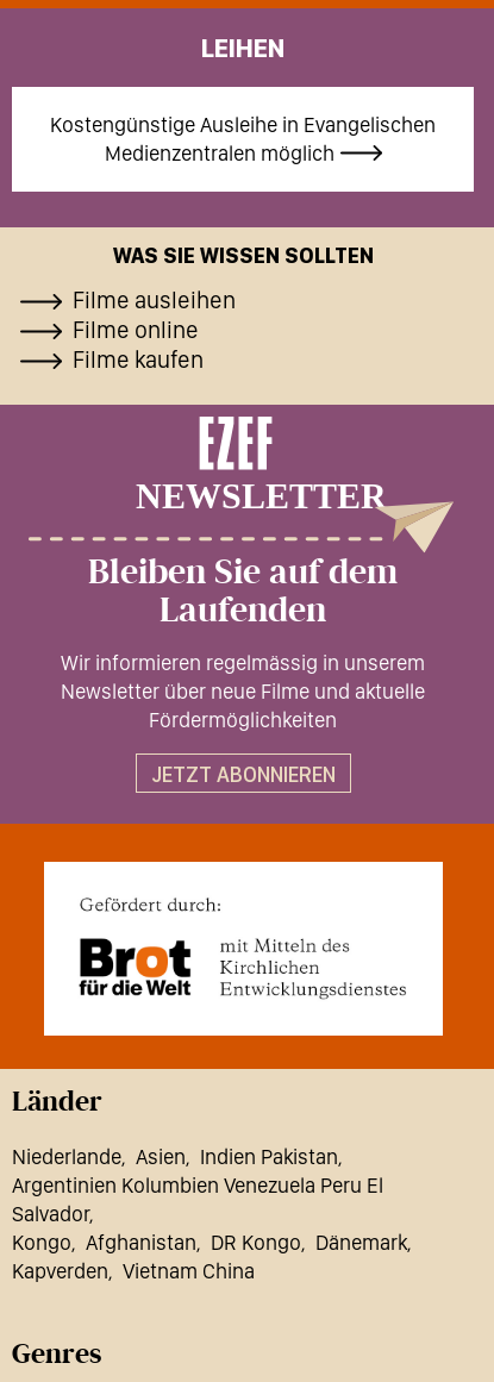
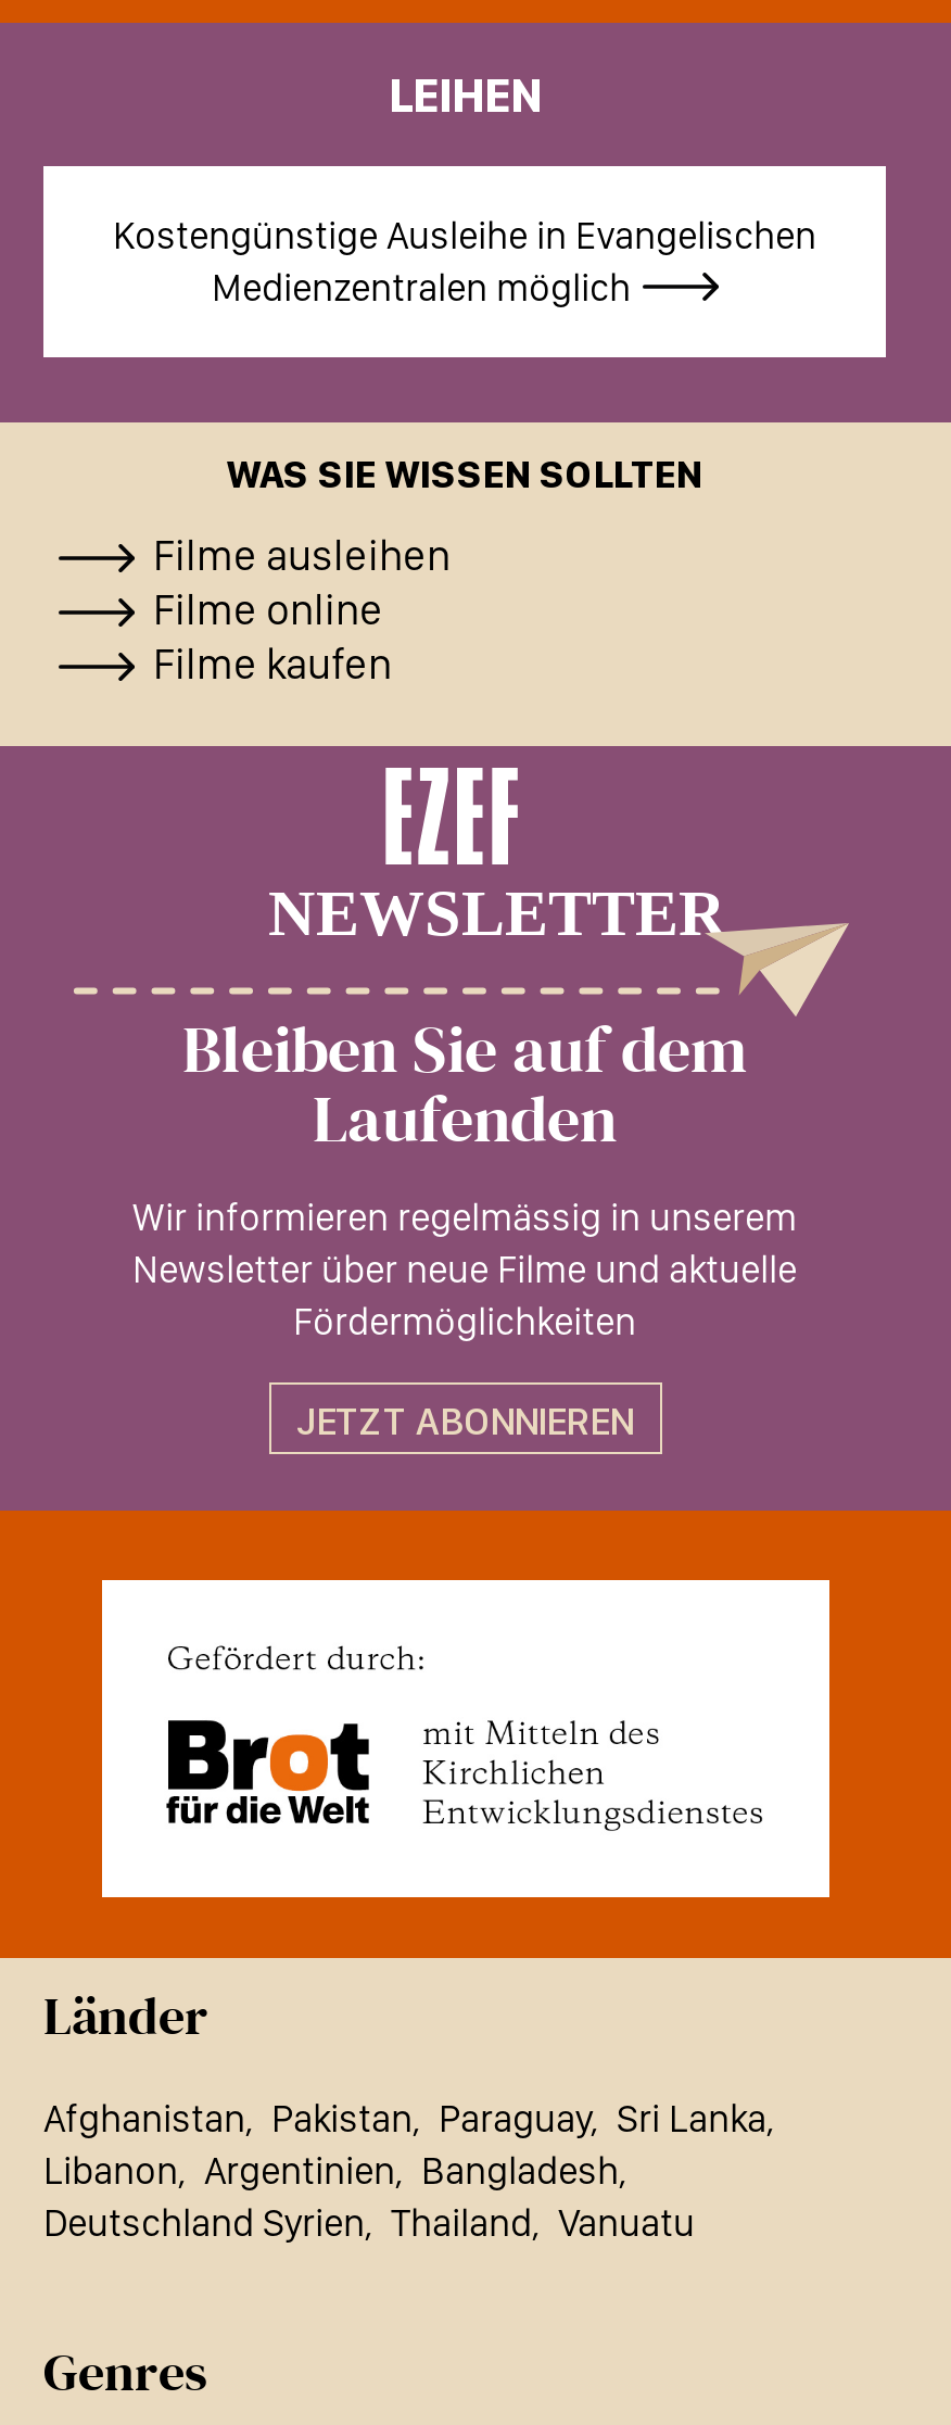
[12,1144,407,1284] Niederlande Asien Indien Pakistan | Argentinien Kolumbien Venezuela Peru El | Salvador | Kongo Afghanistan DR Kongo Dänemark | Kapverden Vietnam China -> [43,2096,766,2245] Afghanistan Pakistan Paraguay Sri Lanka | Libanon Argentinien Bangladesh | Deutschland Syrien Thailand Vanuatu

